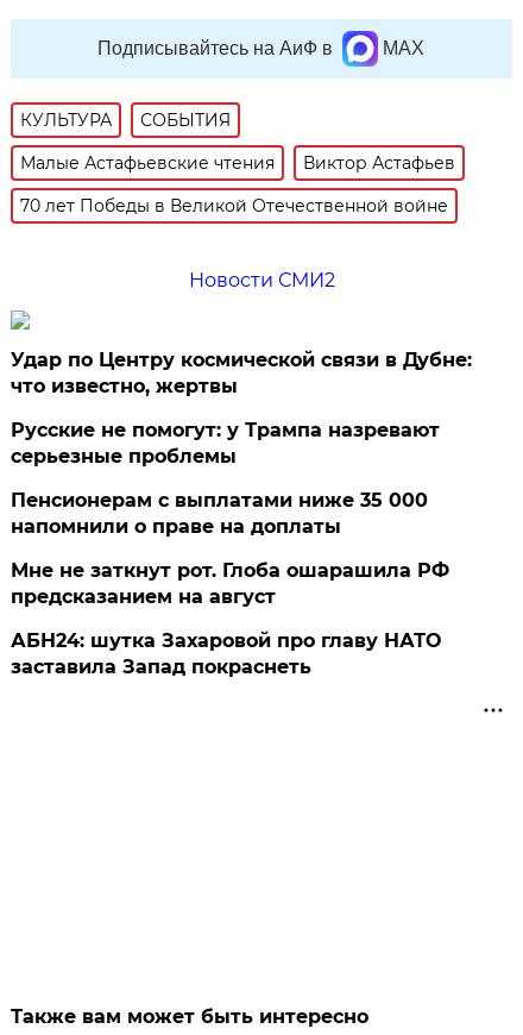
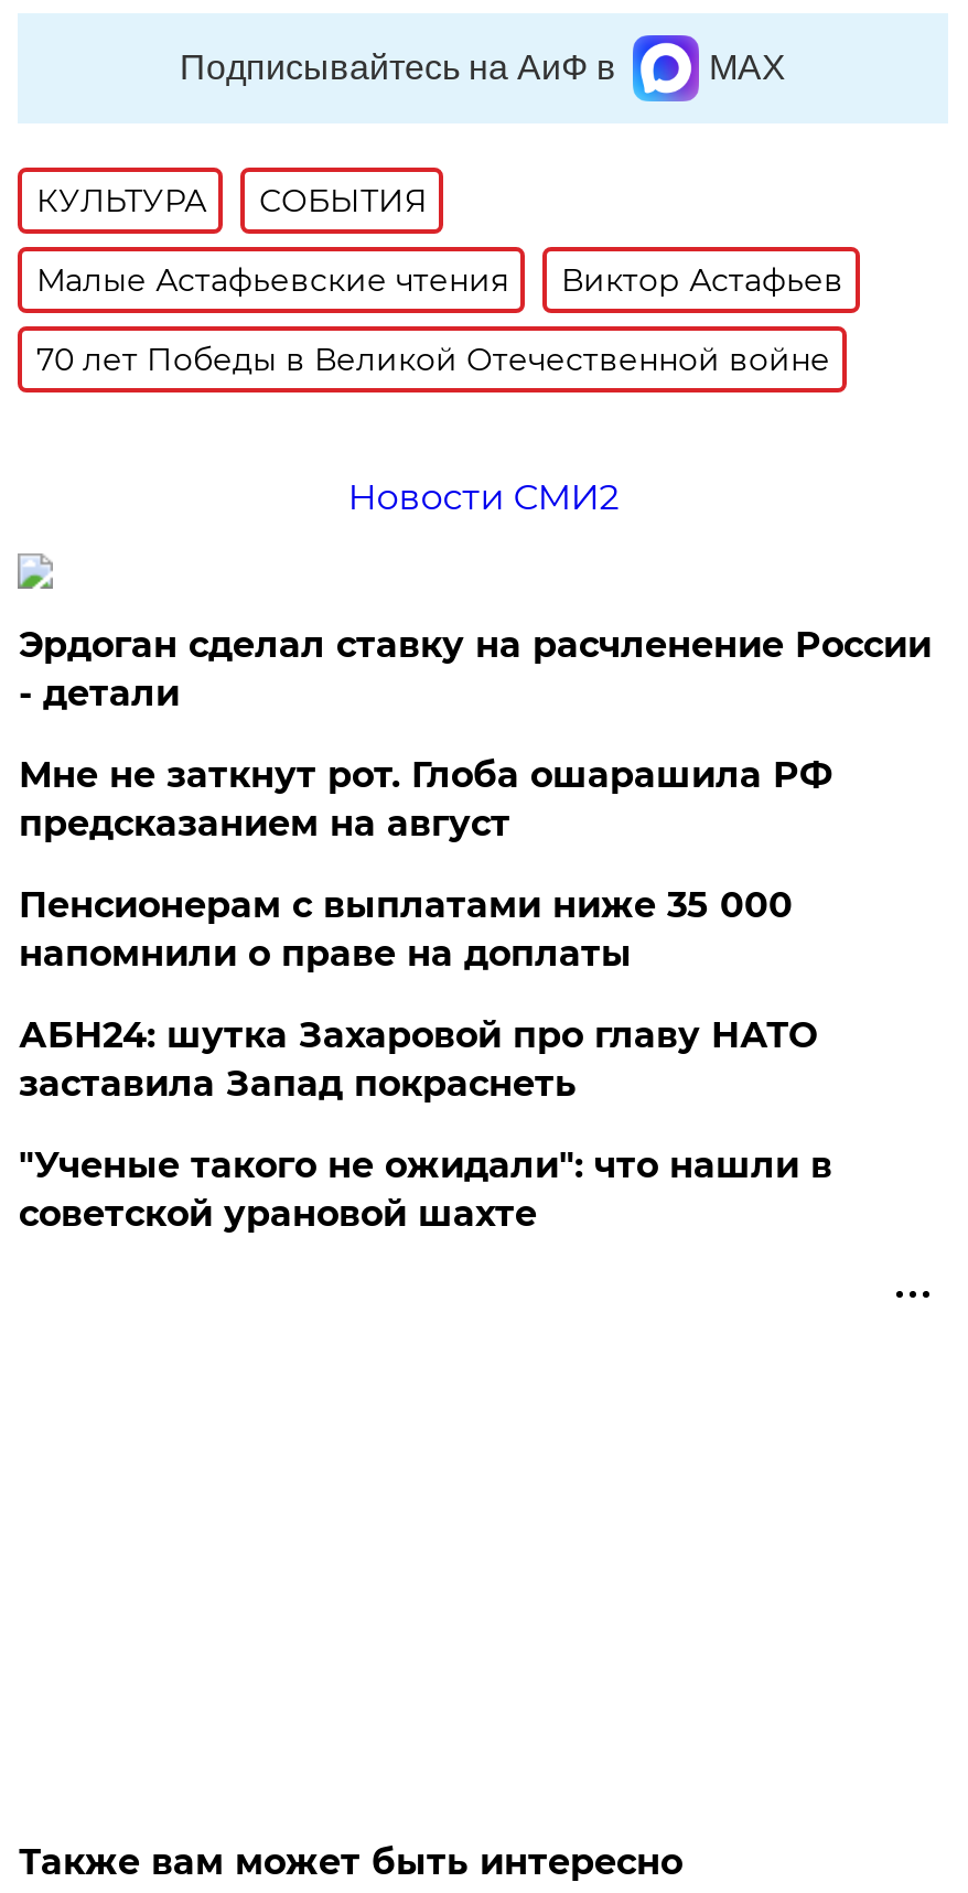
[11,348,472,397] Удар по Центру космической связи в Дубне: | что известно, жертвы -> [19,624,931,714] Эрдоган сделал ставку на расчленение России | - детали
[11,419,440,467] Русские не помогут: у Трампа назревают | серьезные проблемы -> none
moved [11,559,450,608] -> [19,754,832,844]: Мне не заткнут рот. Глоба ошарашила РФ | предсказанием на август
moved [11,629,441,678] -> [19,1014,817,1104]: АБН24: шутка Захаровой про главу НАТО | заставила Запад покраснеть
none -> [19,1144,832,1235] "Ученые такого не ожидали": что нашли в | советской урановой шахте

